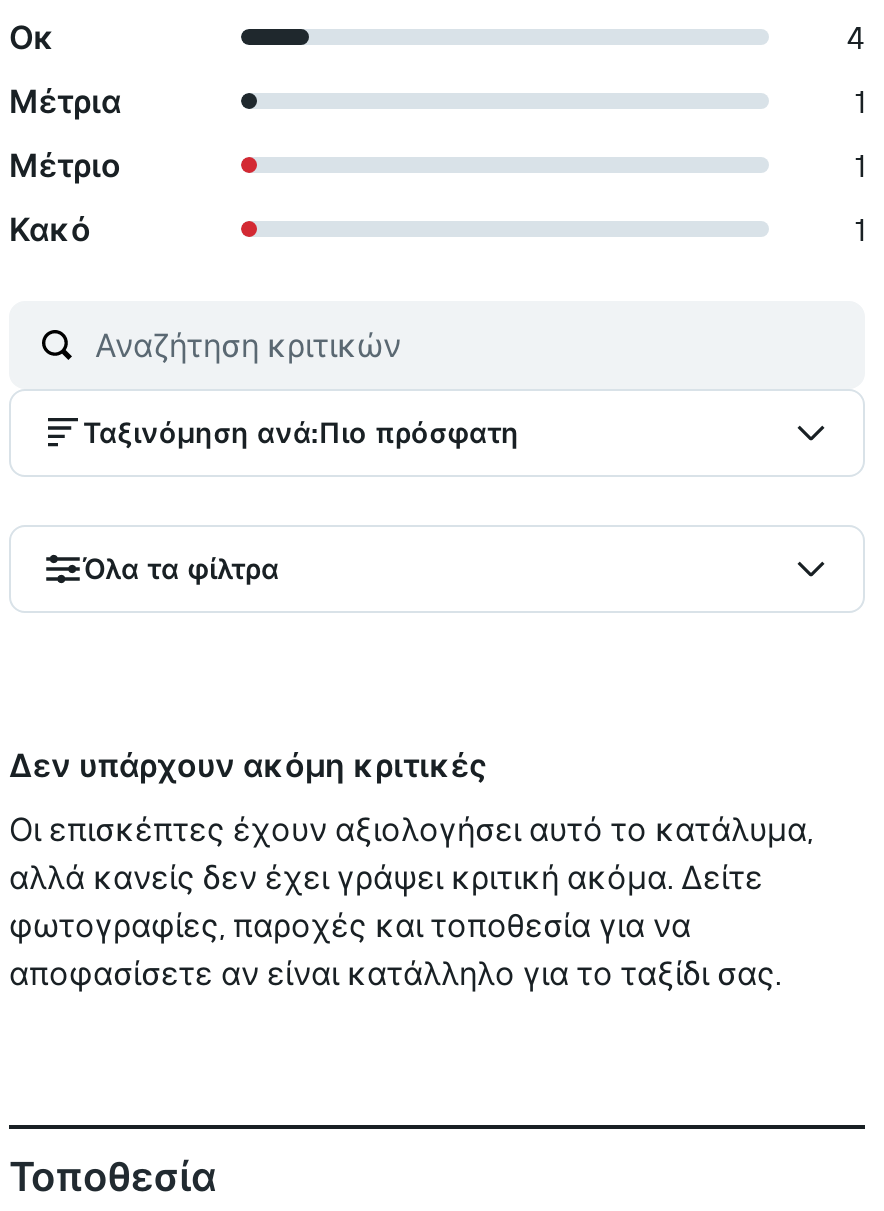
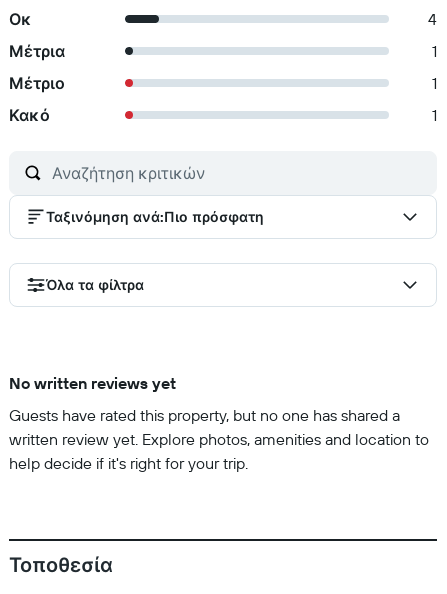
[9,745,487,785] Δεν υπάρχουν ακόμη κριτικές -> [9,373,176,393] No written reviews yet
[9,809,813,993] Οι επισκέπτες έχουν αξιολογήσει αυτό το κατάλυμα, | αλλά κανείς δεν έχει γράψει κριτική ακόμα. Δείτε | φωτογραφίες, παροχές και τοποθεσία για να | αποφασίσετε αν είναι κατάλληλο για το ταξίδι σας. -> [9,405,429,473] Guests have rated this property, but no one has shared a | written review yet. Explore photos, amenities and location to | help decide if it's right for your trip.

